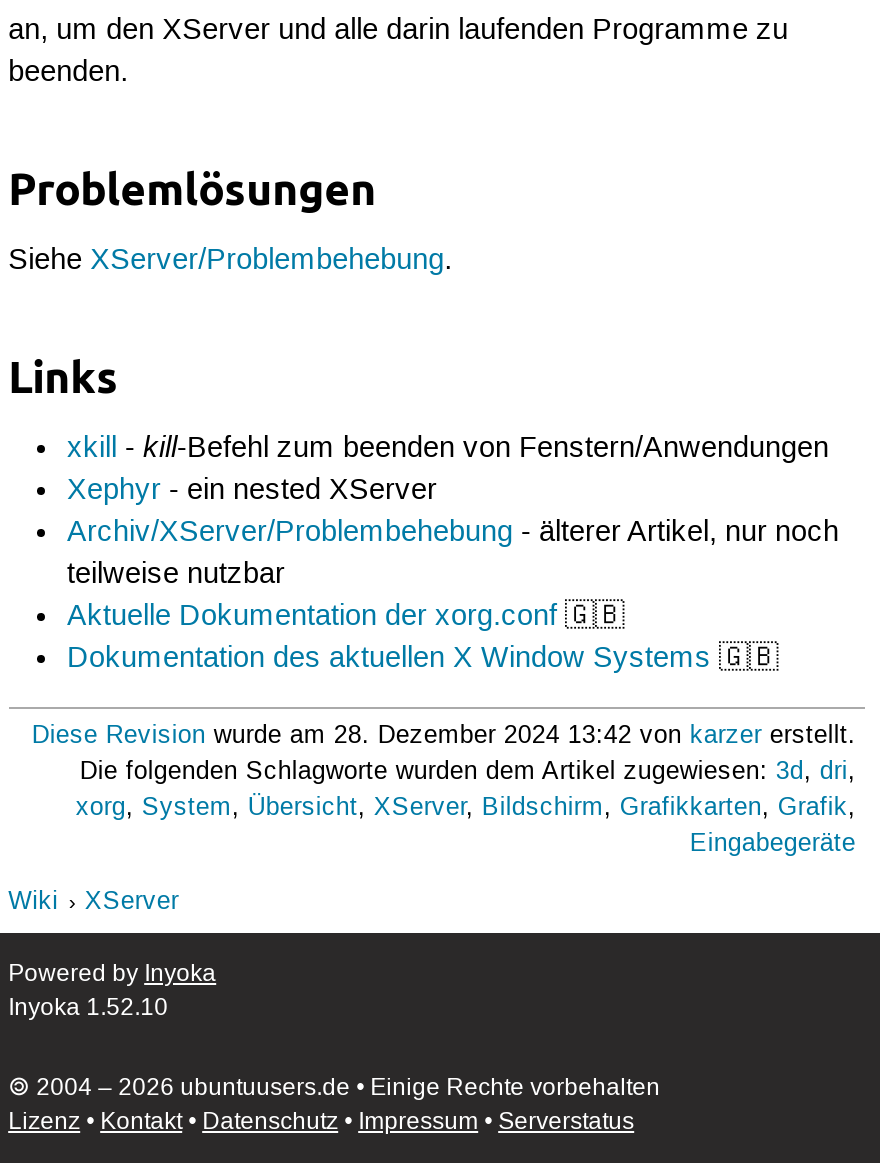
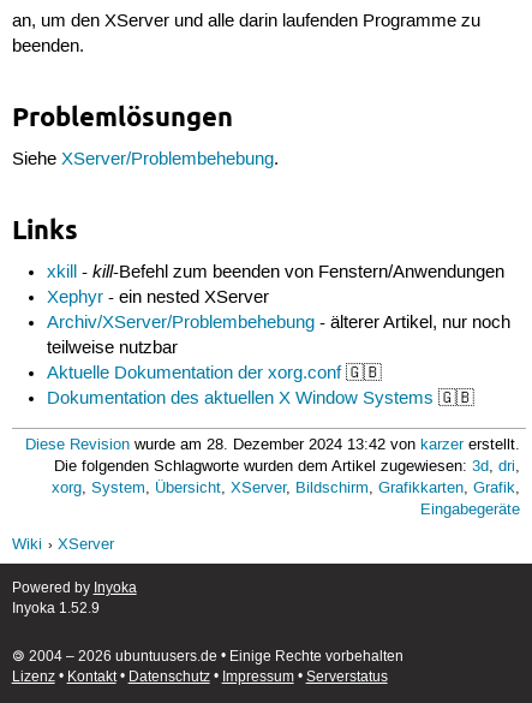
[8,993,168,1023] Inyoka 1.52.10 -> [12,600,99,618] Inyoka 1.52.9

